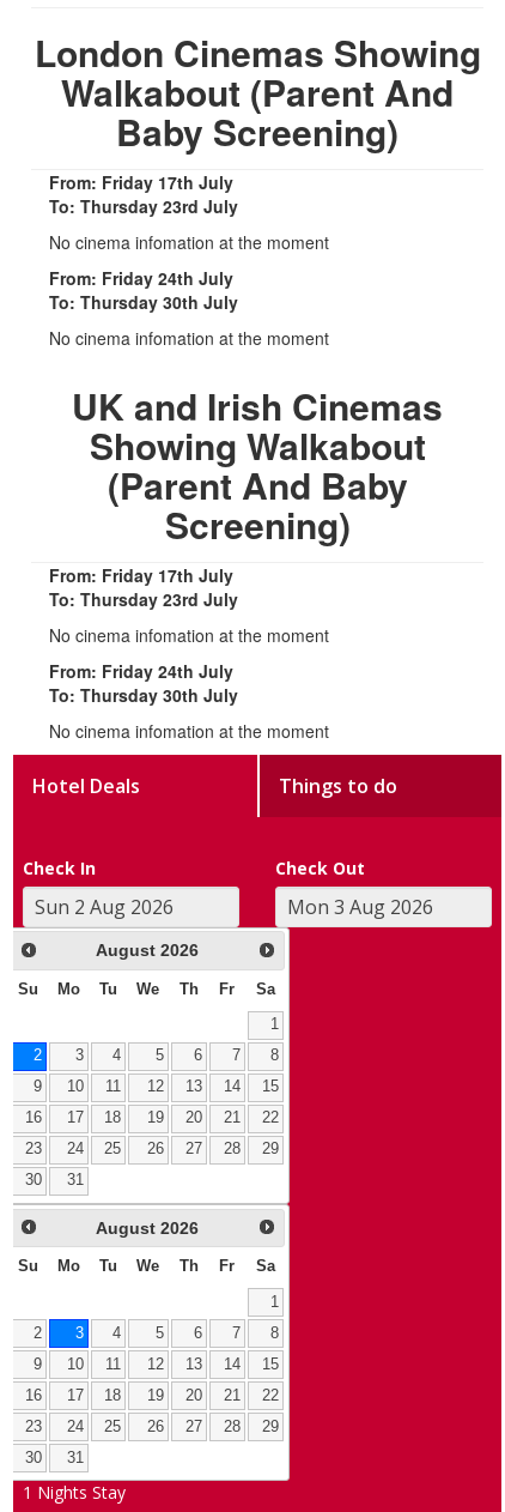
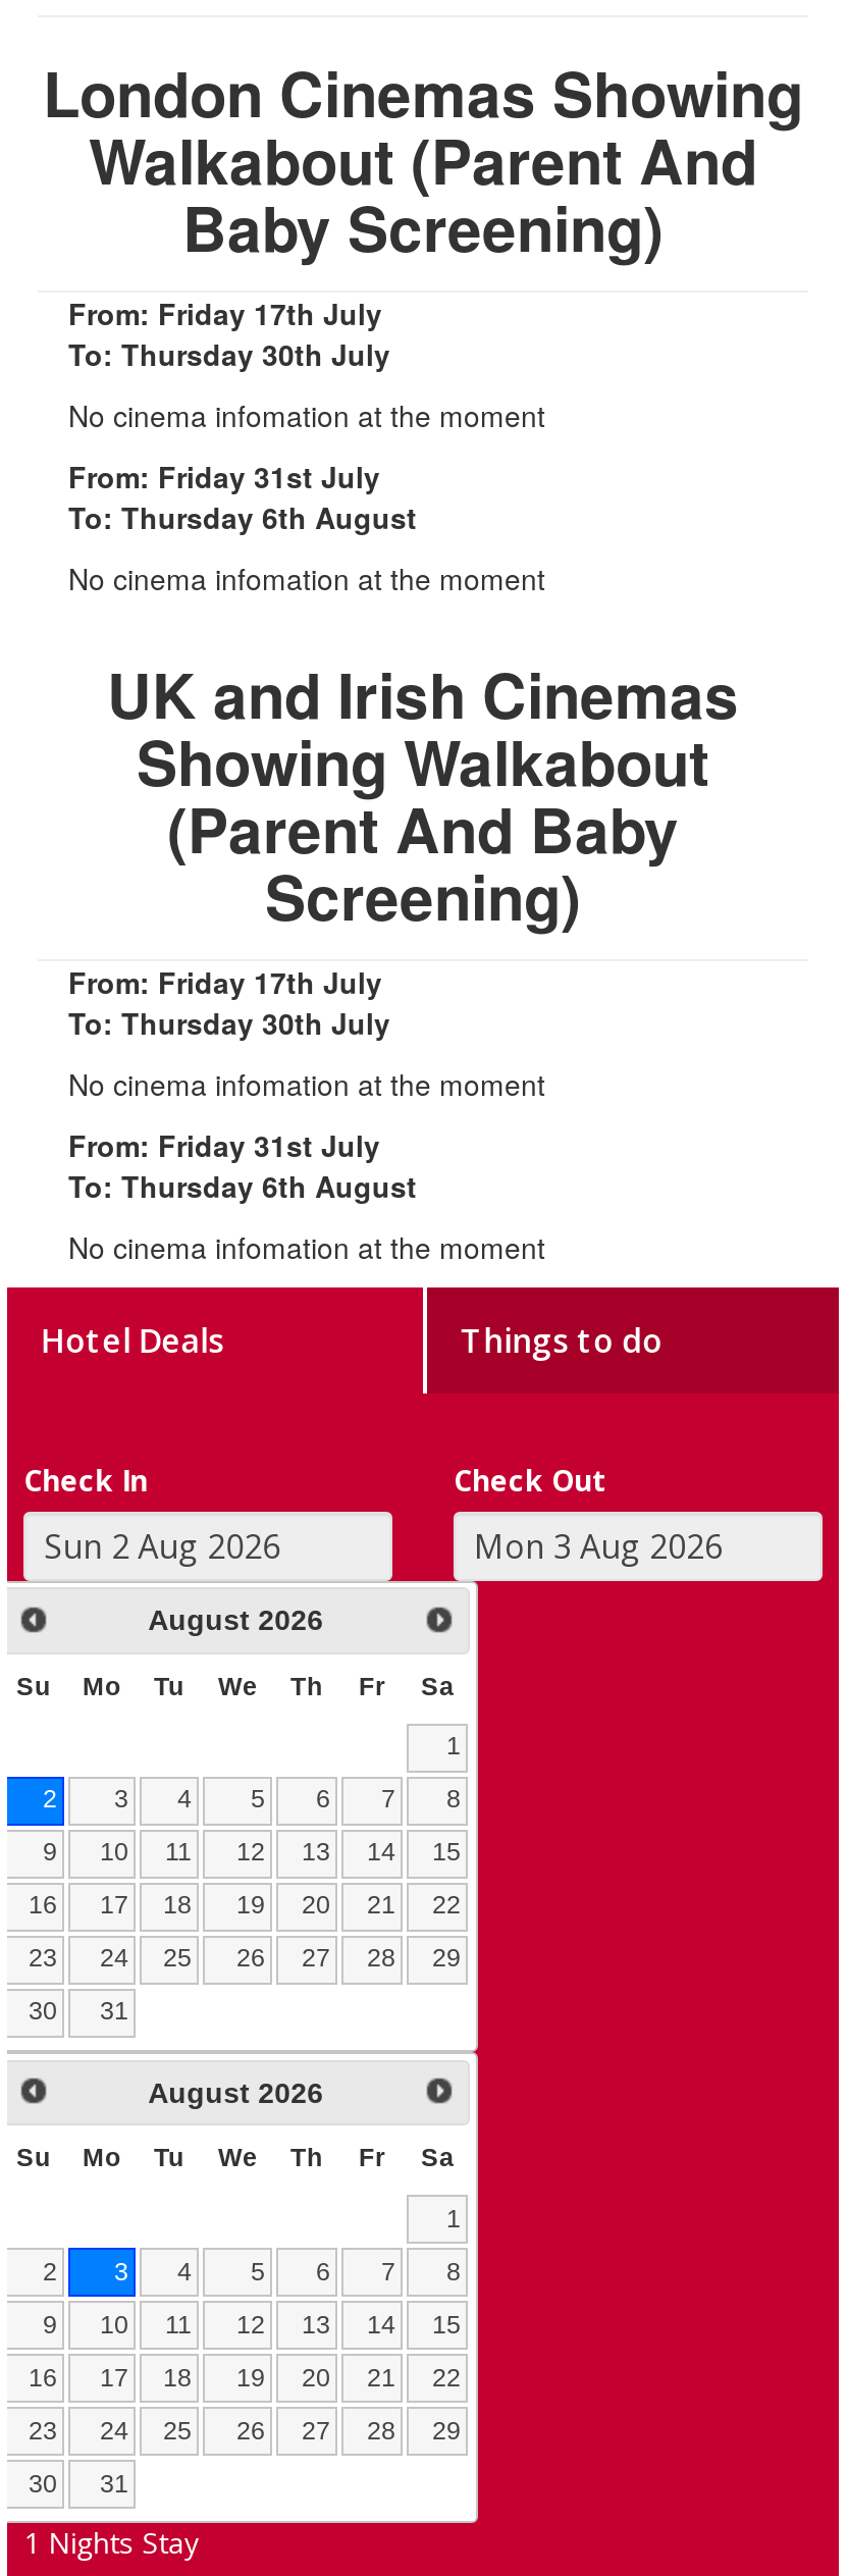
[49,193,238,217] To: Thursday 23rd July -> [68,332,390,373] To: Thursday 30th July
[49,265,233,289] From: Friday 24th July -> [68,455,380,495] From: Friday 31st July
[49,289,238,313] To: Thursday 30th July -> [68,495,417,536] To: Thursday 6th August
[49,586,238,610] To: Thursday 23rd July -> [68,1001,390,1042] To: Thursday 30th July
[49,658,233,682] From: Friday 24th July -> [68,1123,380,1164] From: Friday 31st July
[49,682,238,706] To: Thursday 30th July -> [68,1164,417,1205] To: Thursday 6th August

